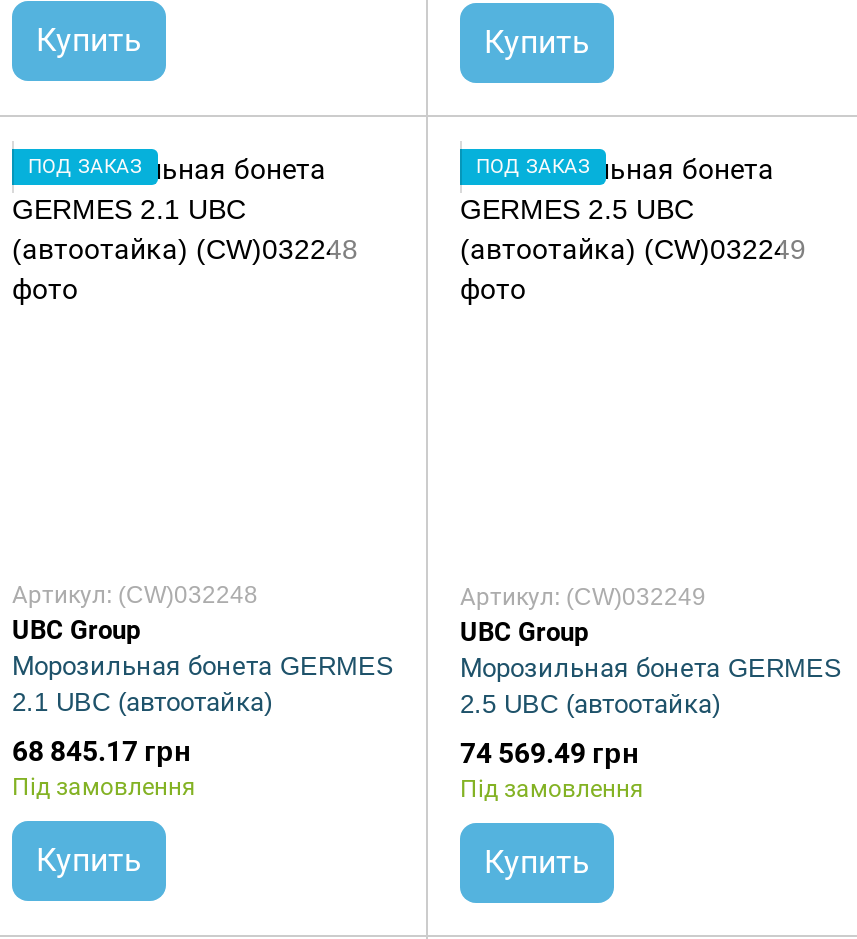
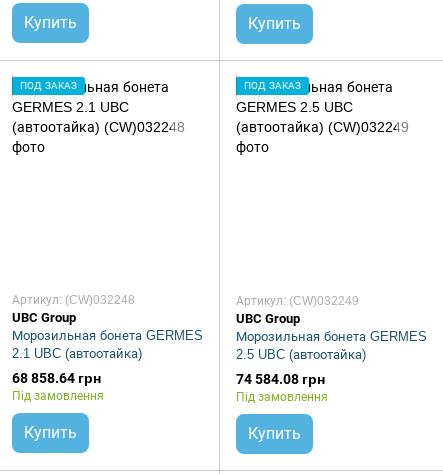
[12,734,190,766] 68 845.17 грн -> [12,370,101,386] 68 858.64 грн
[460,736,638,768] 74 569.49 грн -> [236,371,325,387] 74 584.08 грн

